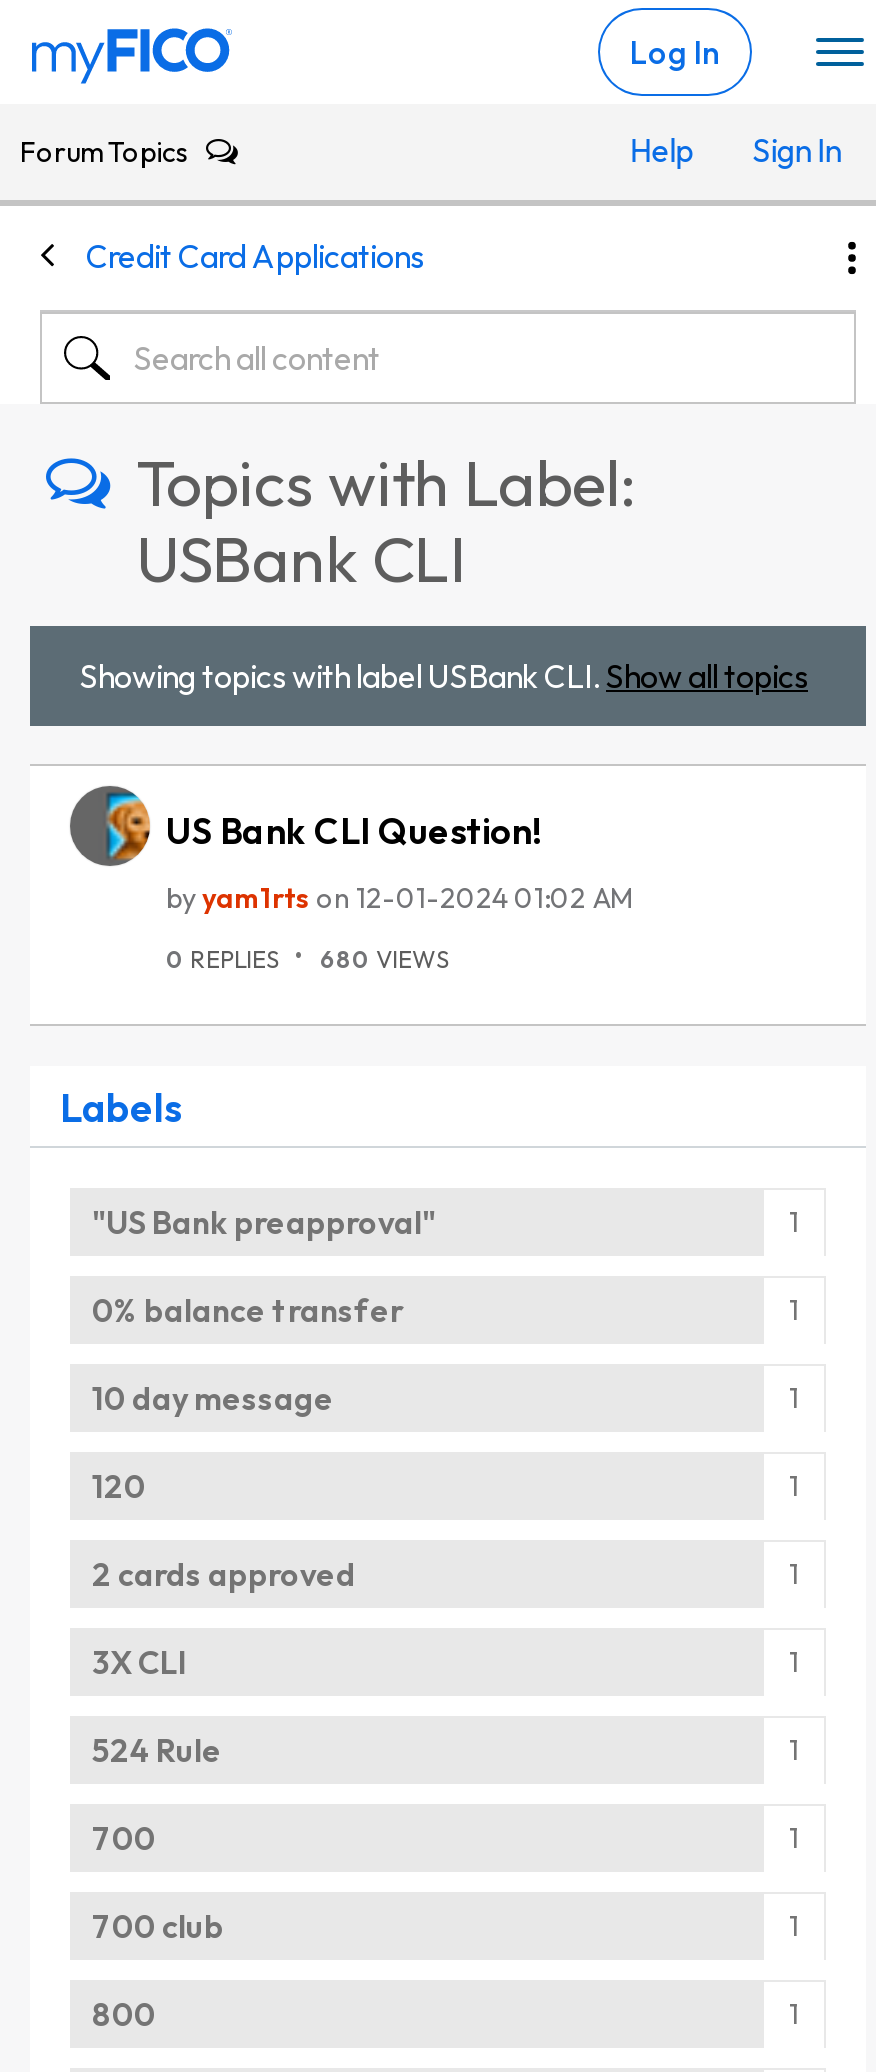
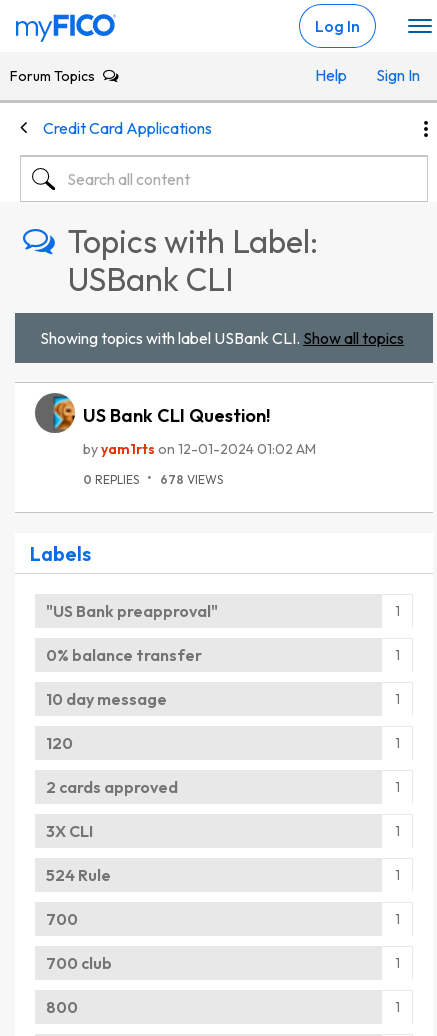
[320,943,448,973] 680 VIEWS -> [160,471,223,486] 678 VIEWS

